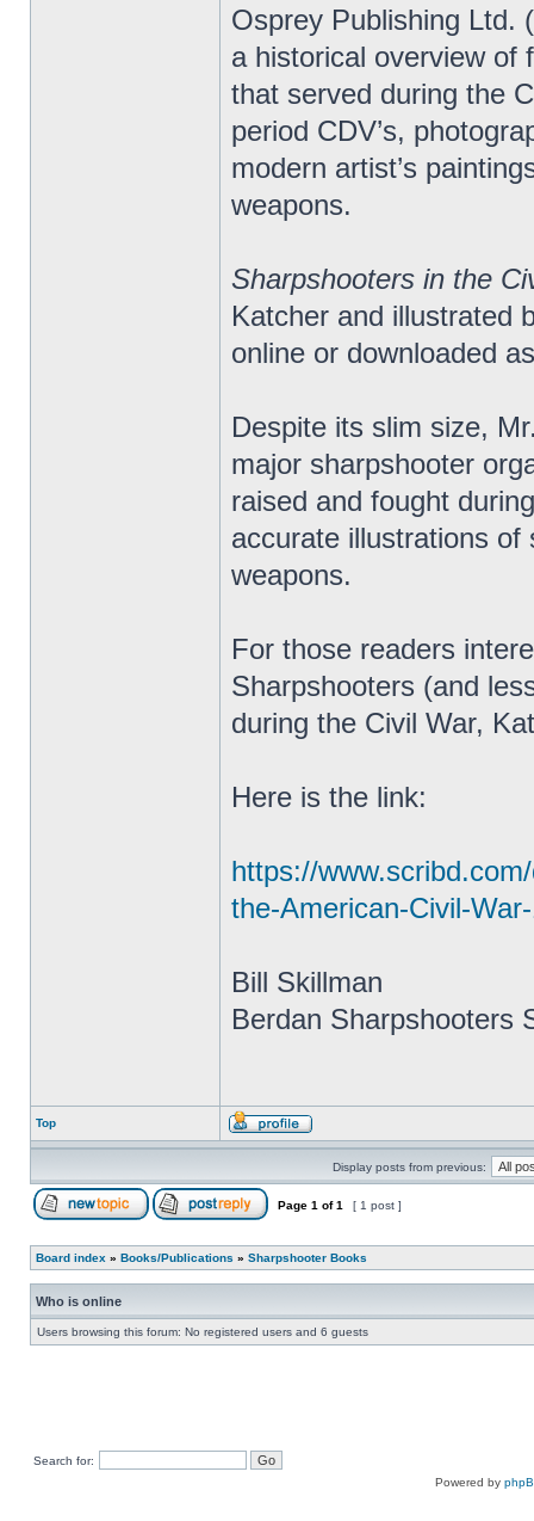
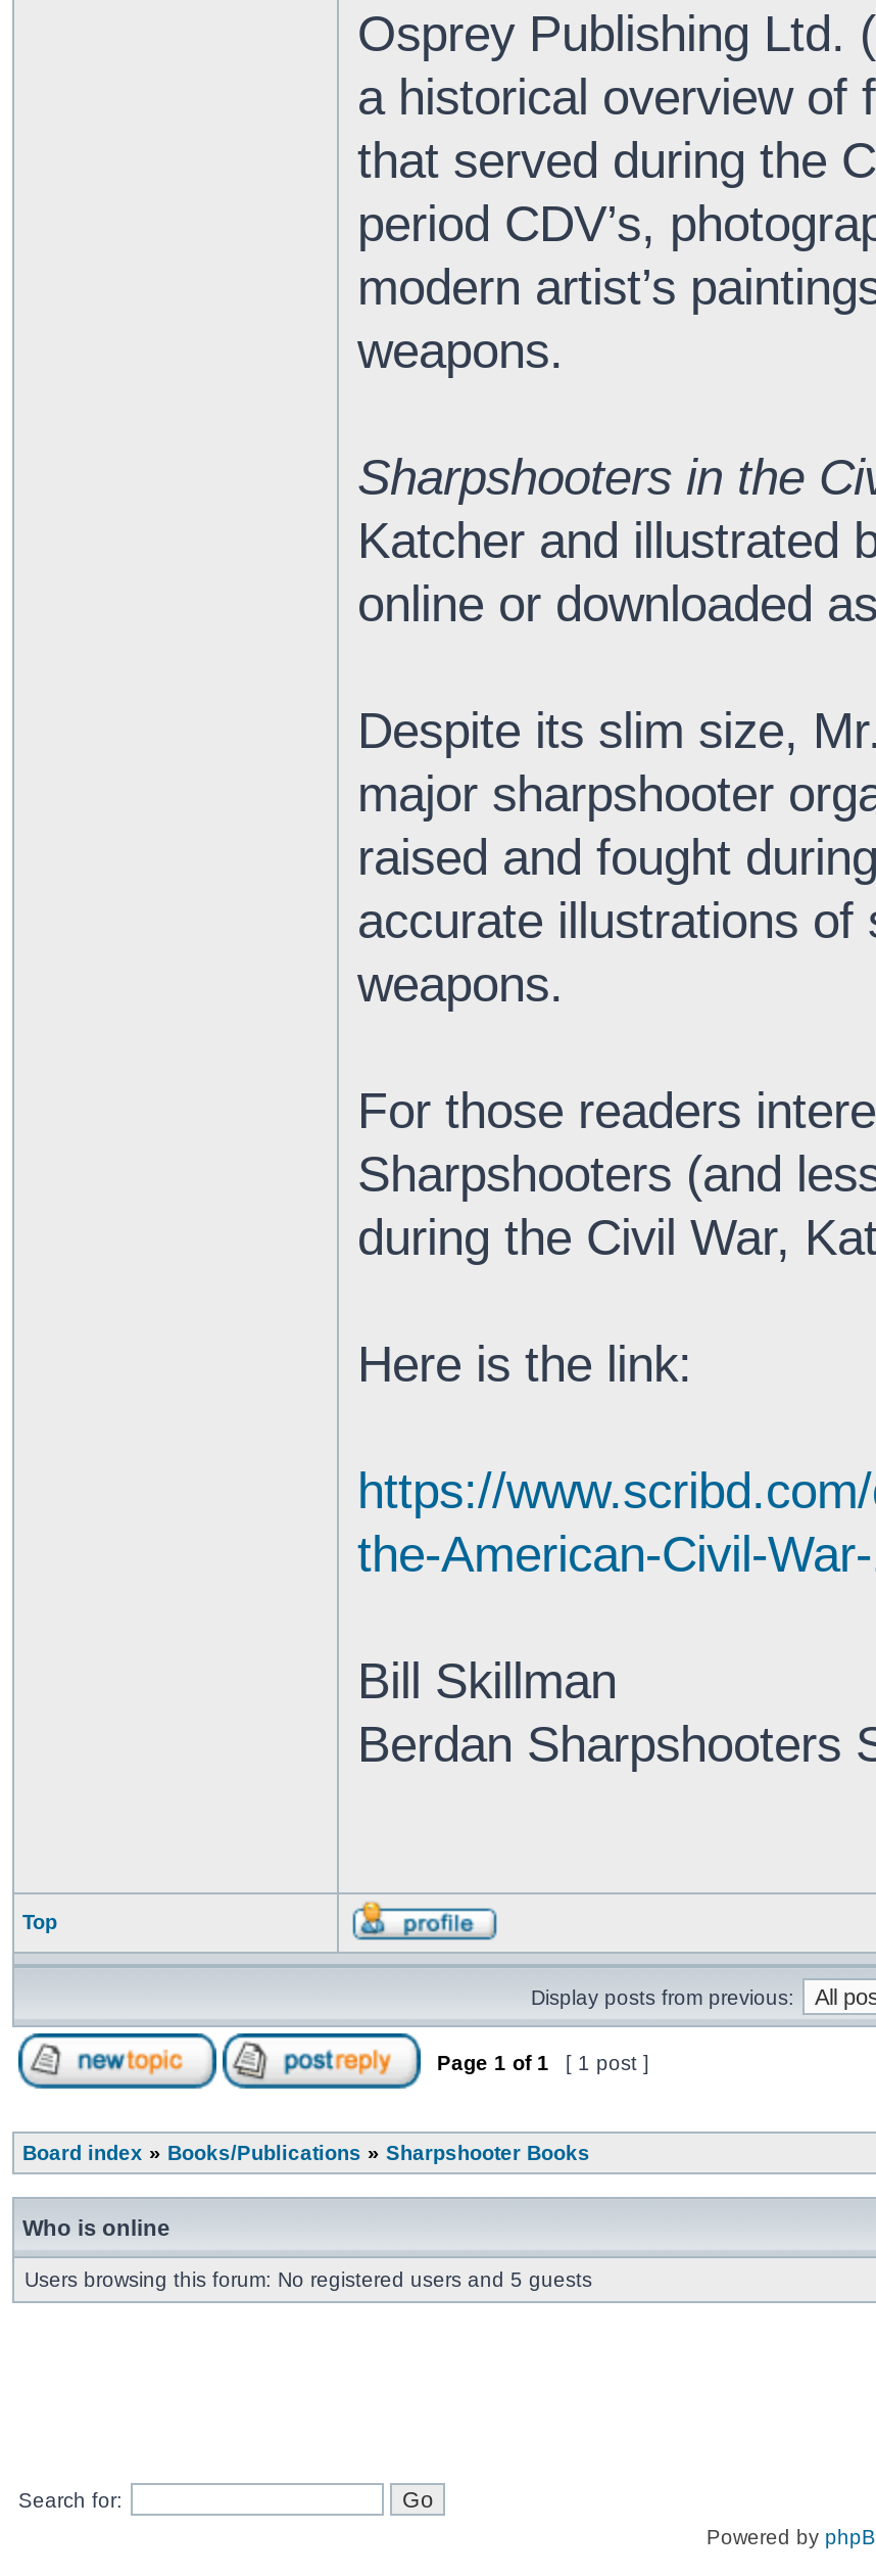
[37,1325,368,1338] Users browsing this forum: No registered users and 6 guests -> [25,2268,592,2291] Users browsing this forum: No registered users and 5 guests

